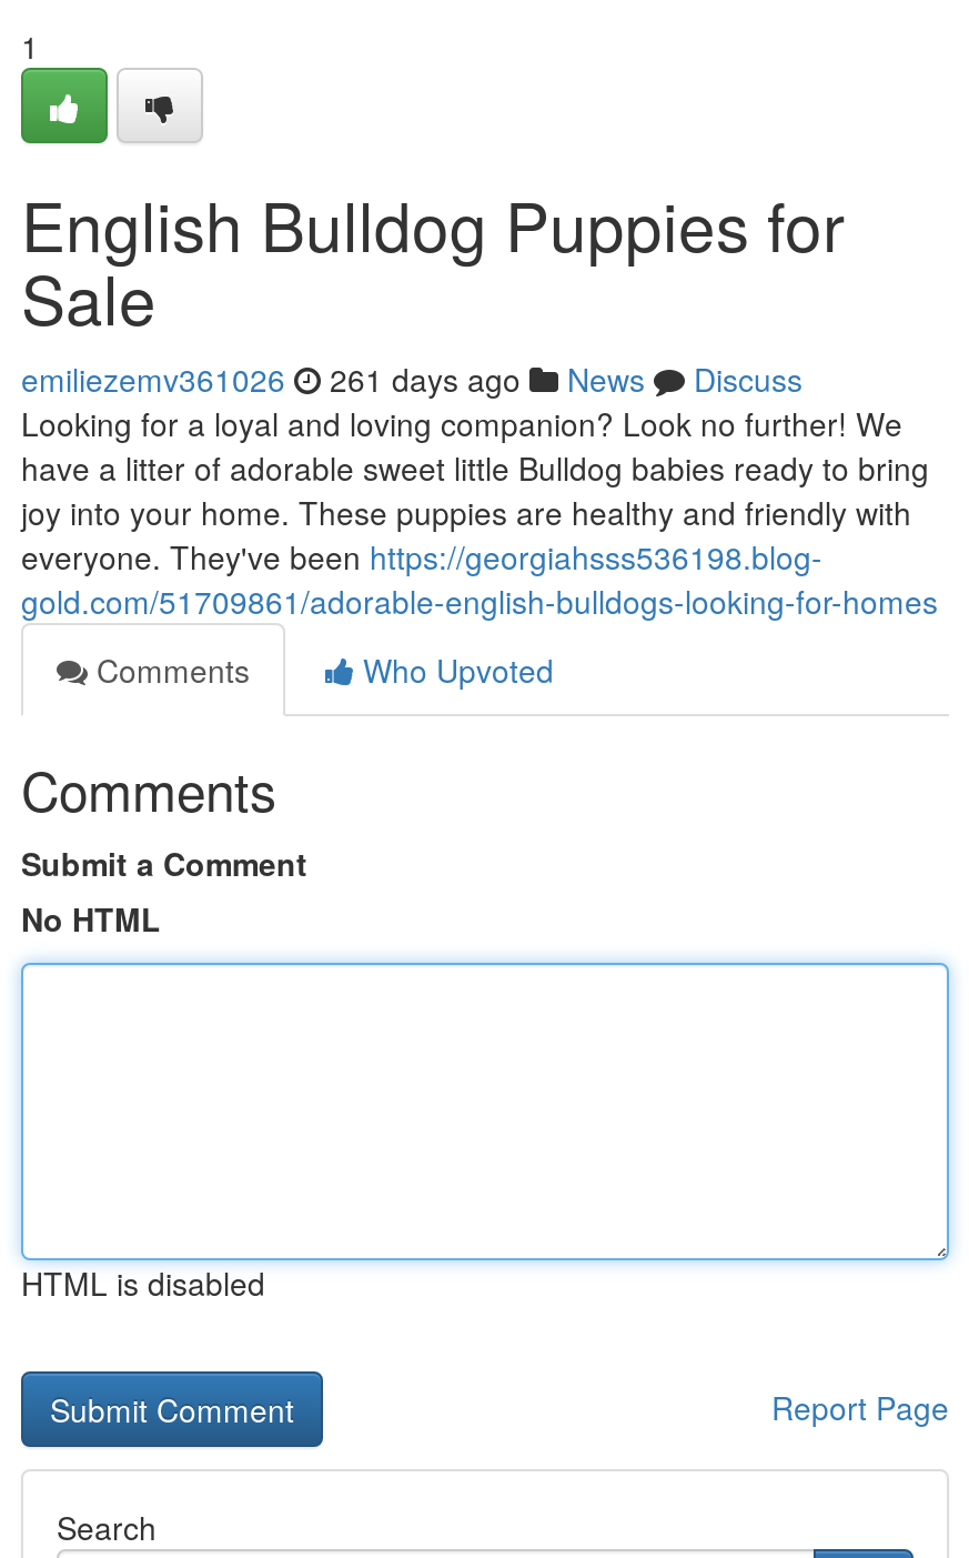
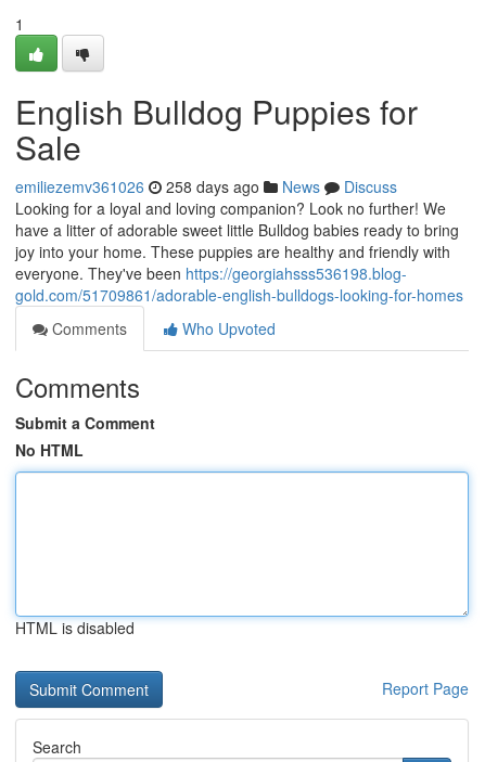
[21,356,803,401] emiliezemv361026 261 days ago News Discuss -> [15,176,397,197] emiliezemv361026 258 days ago News Discuss

